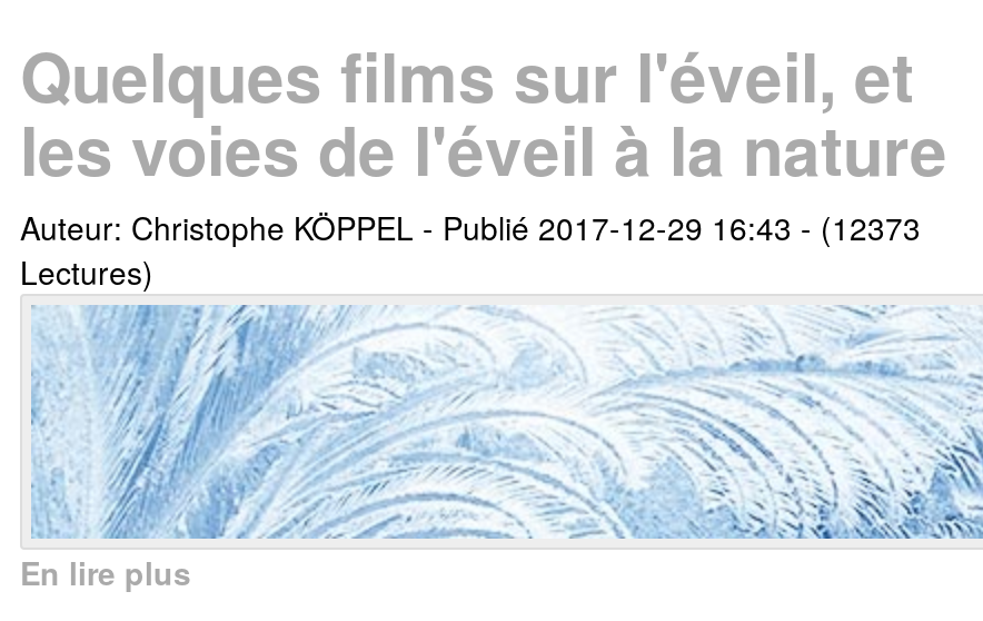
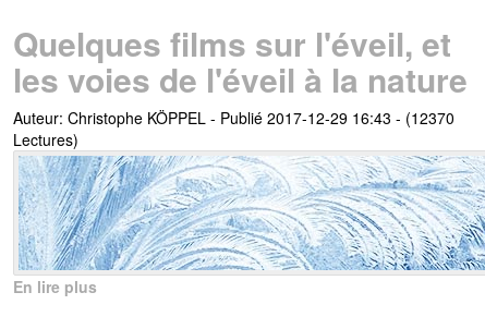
[20,205,921,250] Auteur: Christophe KÖPPEL - Publié 2017-12-29 16:43 - (12373 -> [13,107,454,129] Auteur: Christophe KÖPPEL - Publié 2017-12-29 16:43 - (12370

